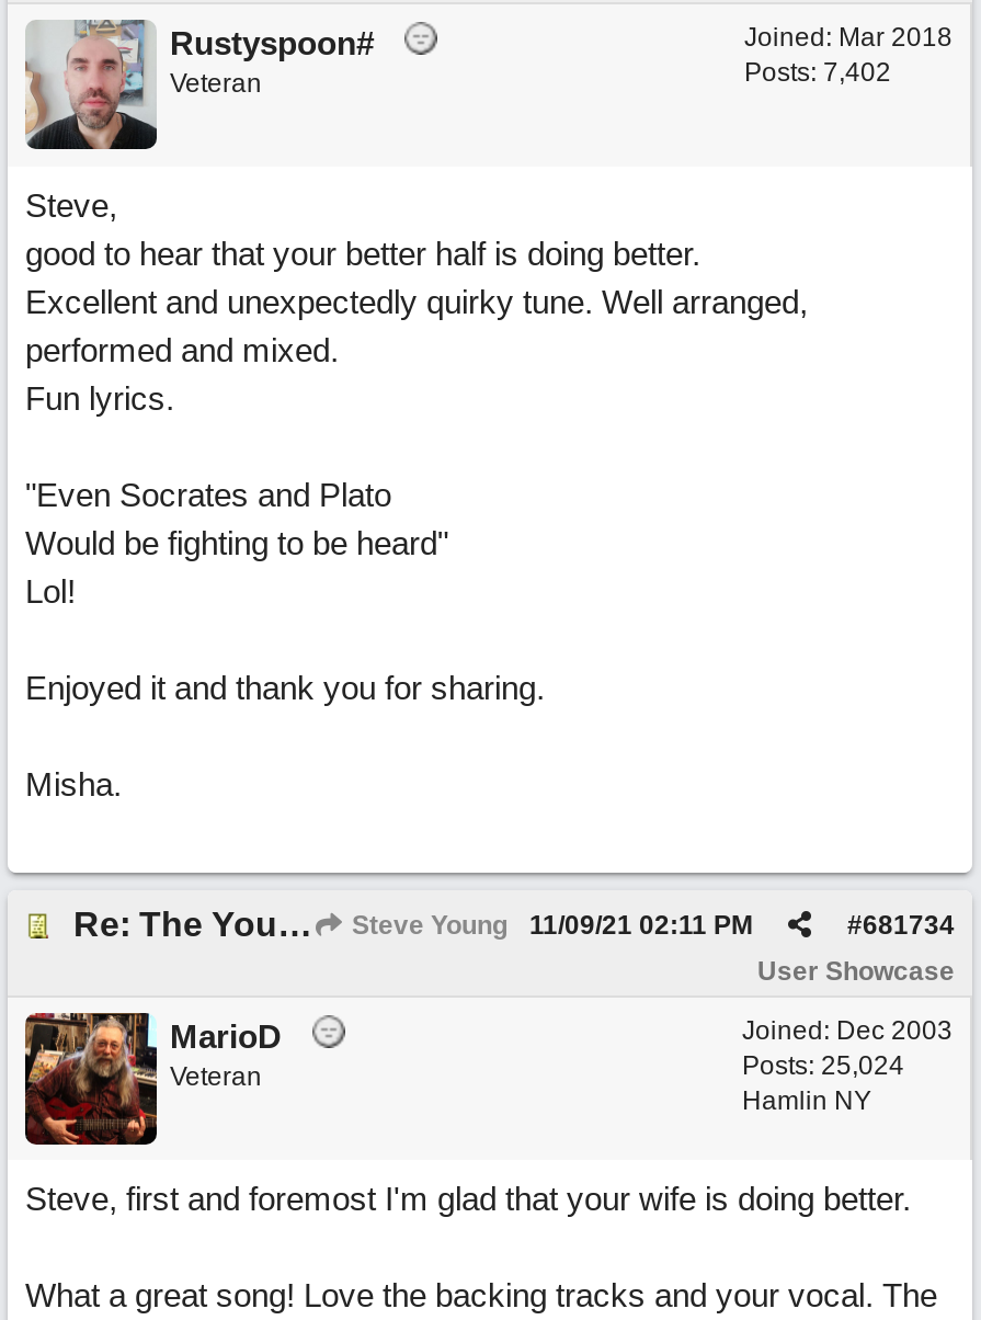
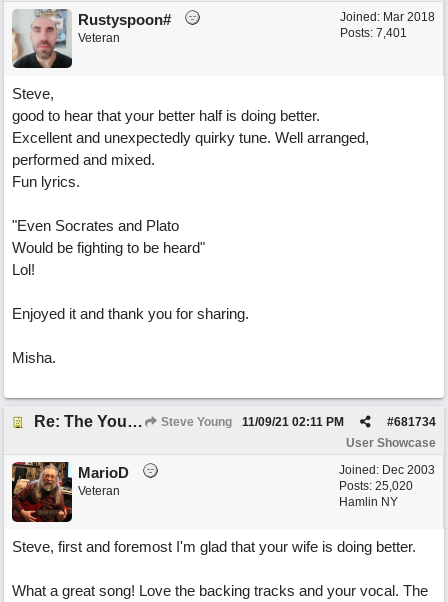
[744,57,891,88] Posts: 7,402 -> [340,26,407,40] Posts: 7,401
[742,1050,904,1081] Posts: 25,024 -> [339,479,413,493] Posts: 25,020

